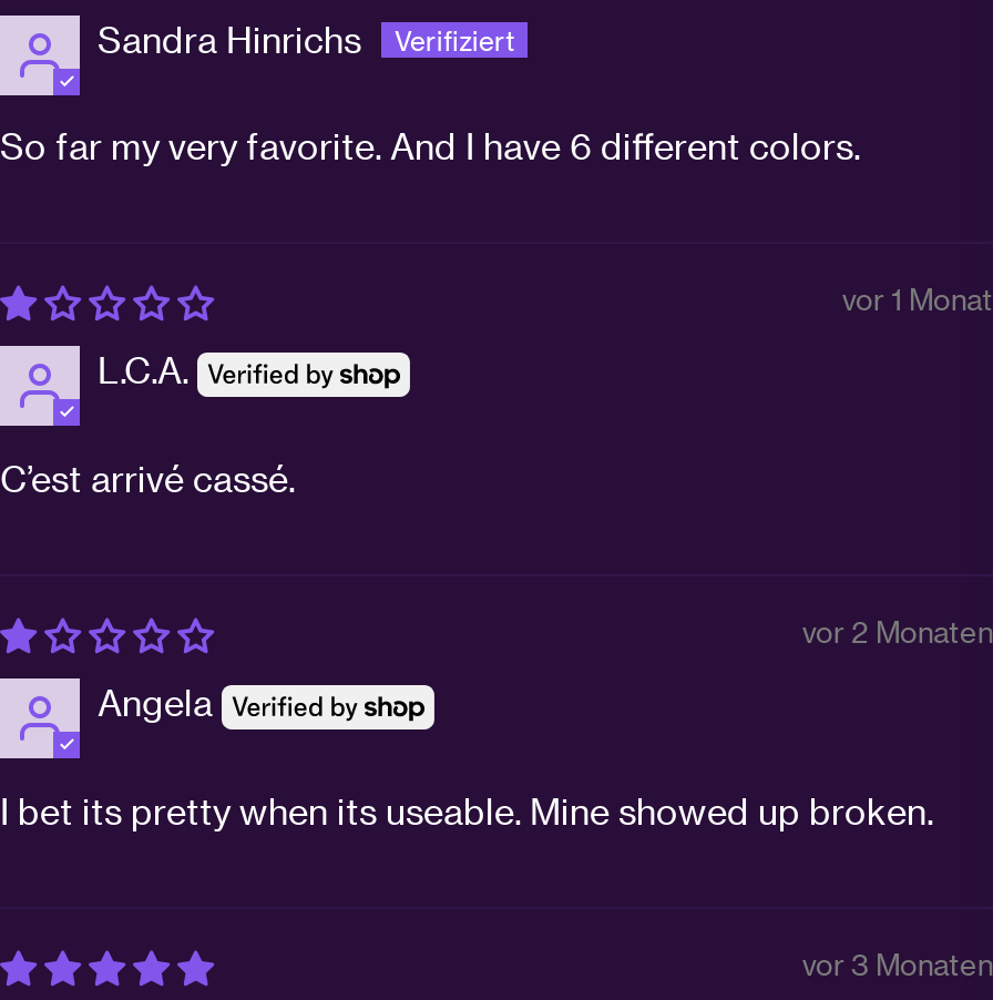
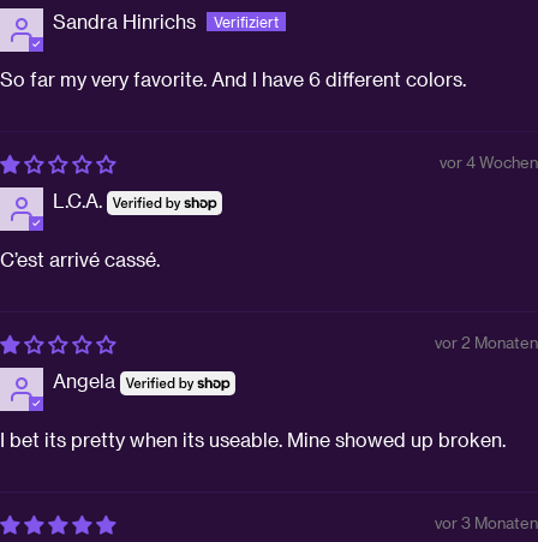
[842,282,993,315] vor 1 Monat -> [440,153,538,171] vor 4 Wochen

